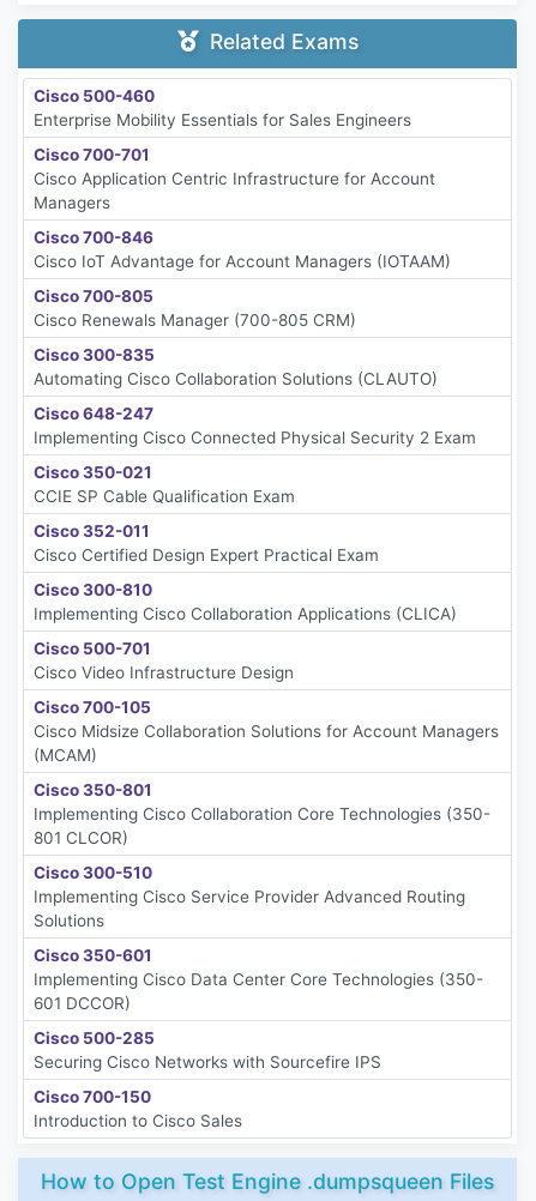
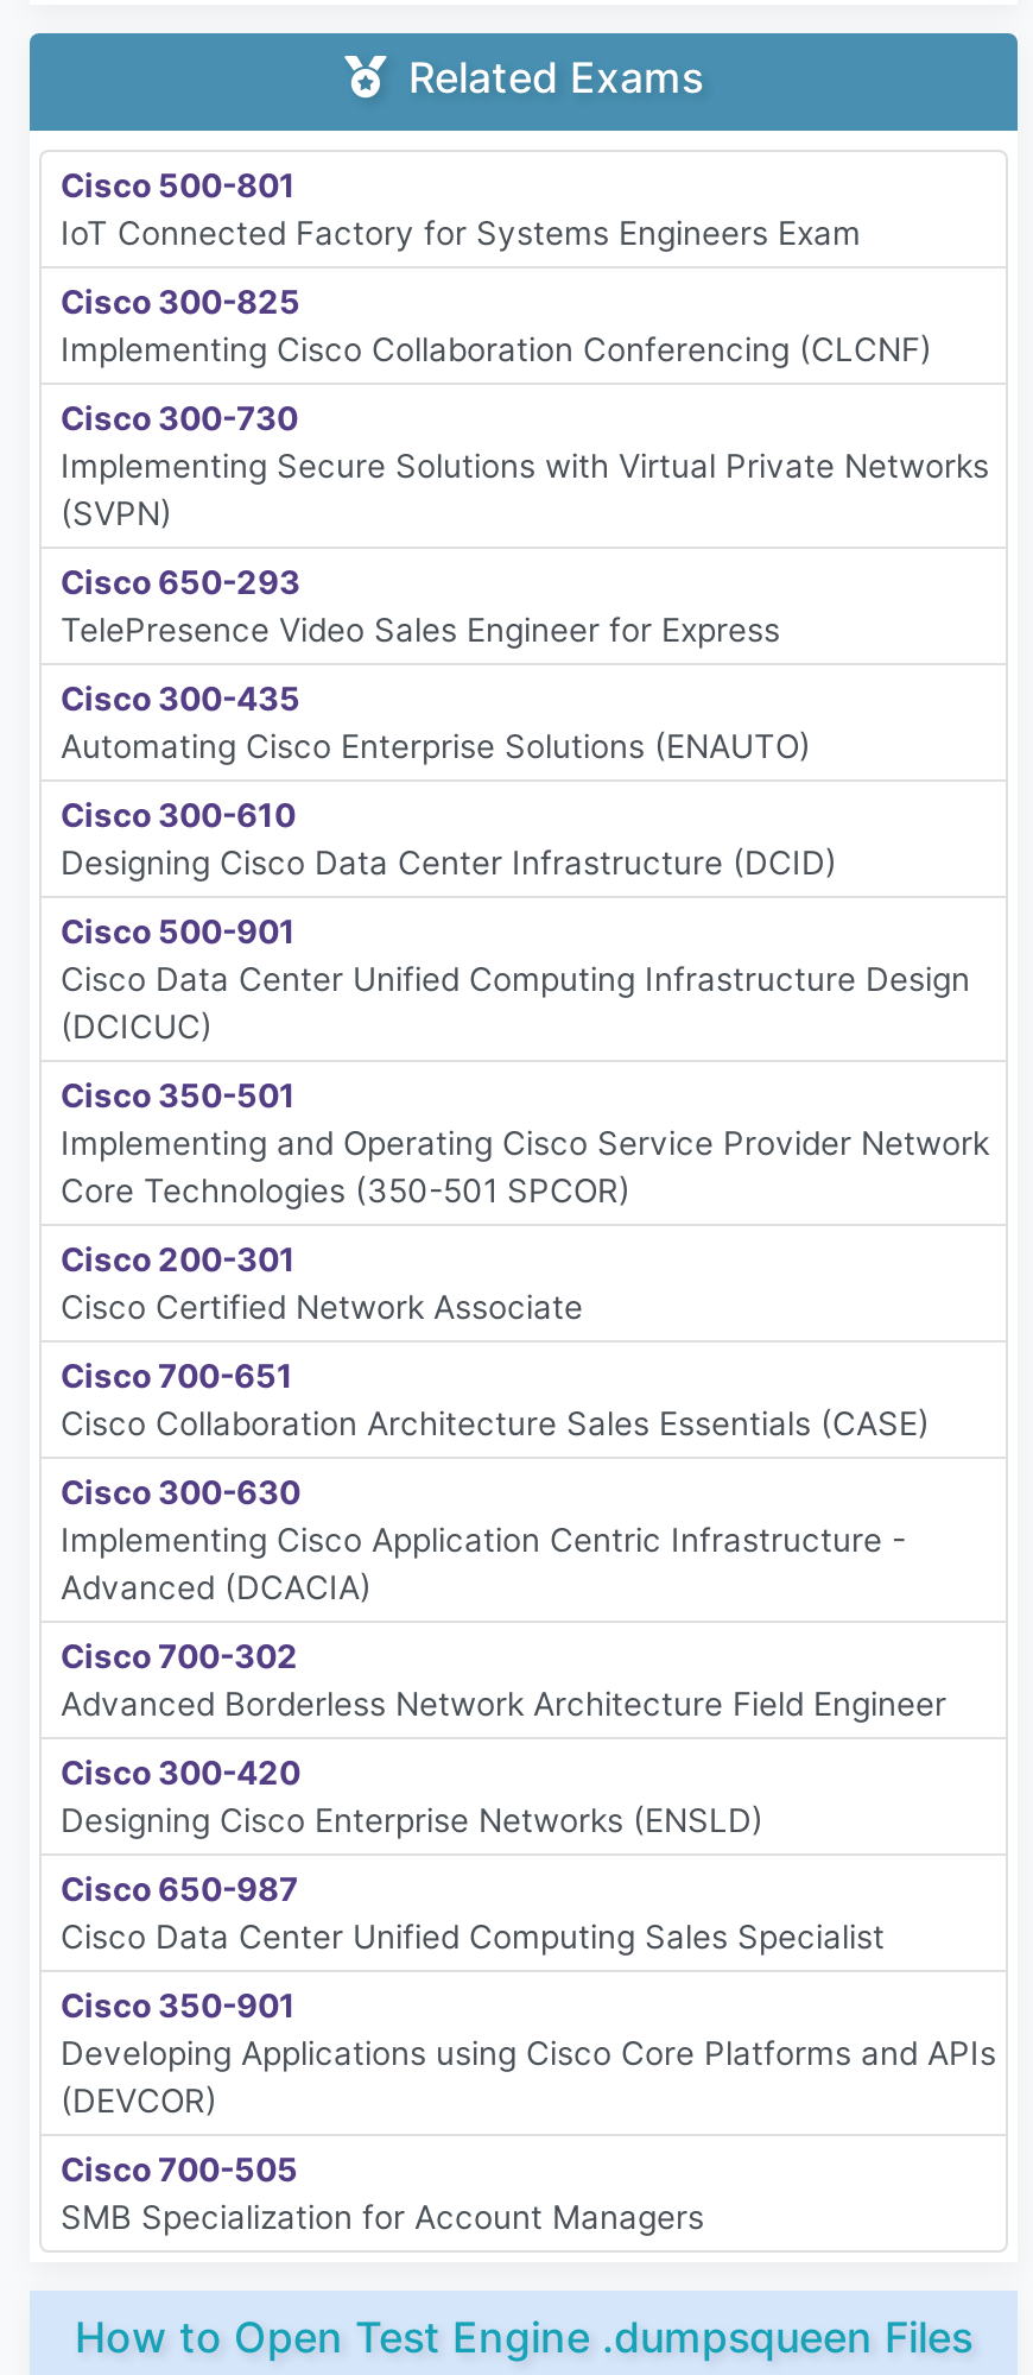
[34,86,411,129] Cisco 500-460 | Enterprise Mobility Essentials for Sales Engineers -> [61,166,861,252] Cisco 500-801 | IoT Connected Factory for Systems Engineers Exam
[34,145,435,212] Cisco 700-701 | Cisco Application Centric Infrastructure for Account | Managers -> [61,283,932,368] Cisco 300-825 | Implementing Cisco Collaboration Conferencing (CLCNF)
[34,228,451,271] Cisco 700-846 | Cisco IoT Advantage for Account Managers (IOTAAM) -> [61,399,989,532] Cisco 300-730 | Implementing Secure Solutions with Virtual Private Networks | (SVPN)
[34,286,356,330] Cisco 700-805 | Cisco Renewals Manager (700-805 CRM) -> [61,563,780,649] Cisco 650-293 | TelePresence Video Sales Engineer for Express
[34,345,438,388] Cisco 300-835 | Automating Cisco Collaboration Solutions (CLAUTO) -> [61,680,811,765] Cisco 300-435 | Automating Cisco Enterprise Solutions (ENAUTO)
[34,404,476,447] Cisco 648-247 | Implementing Cisco Connected Physical Security 2 Exam -> [61,796,837,882] Cisco 300-610 | Designing Cisco Data Center Infrastructure (DCID)
[34,463,295,506] Cisco 350-021 | CCIE SP Cable Qualification Exam -> [61,912,970,1046] Cisco 500-901 | Cisco Data Center Unified Computing Infrastructure Design | (DCICUC)
[34,521,379,565] Cisco 352-011 | Cisco Certified Design Expert Practical Exam -> [61,1076,989,1209] Cisco 350-501 | Implementing and Operating Cisco Service Provider Network | Core Technologies (350-501 SPCOR)
[34,580,457,623] Cisco 300-810 | Implementing Cisco Collaboration Applications (CLICA) -> [61,1240,583,1326] Cisco 200-301 | Cisco Certified Network Associate
[34,639,294,682] Cisco 500-701 | Cisco Video Infrastructure Design -> [61,1357,930,1442] Cisco 700-651 | Cisco Collaboration Architecture Sales Essentials (CASE)
[34,698,499,765] Cisco 700-105 | Cisco Midsize Collaboration Solutions for Account Managers | (MCAM) -> [61,1473,906,1606] Cisco 300-630 | Implementing Cisco Application Centric Infrastructure - | Advanced (DCACIA)
[34,780,490,847] Cisco 350-801 | Implementing Cisco Collaboration Core Technologies (350- | 801 CLCOR) -> [61,1637,946,1723] Cisco 700-302 | Advanced Borderless Network Architecture Field Engineer
[34,863,465,930] Cisco 300-510 | Implementing Cisco Service Provider Advanced Routing | Solutions -> [61,1754,763,1839] Cisco 300-420 | Designing Cisco Enterprise Networks (ENSLD)
[34,946,483,1013] Cisco 350-601 | Implementing Cisco Data Center Core Technologies (350- | 601 DCCOR) -> [61,1870,885,1956] Cisco 650-987 | Cisco Data Center Unified Computing Sales Specialist
[34,1028,381,1072] Cisco 500-285 | Securing Cisco Networks with Sourcefire IPS -> [61,1986,996,2120] Cisco 350-901 | Developing Applications using Cisco Core Platforms and APIs | (DEVCOR)
[34,1087,242,1130] Cisco 700-150 | Introduction to Cisco Sales -> [61,2150,704,2236] Cisco 700-505 | SMB Specialization for Account Managers

